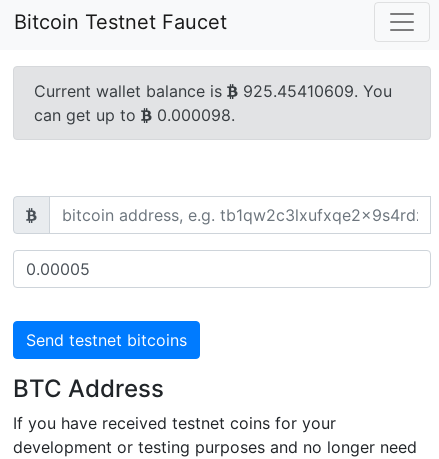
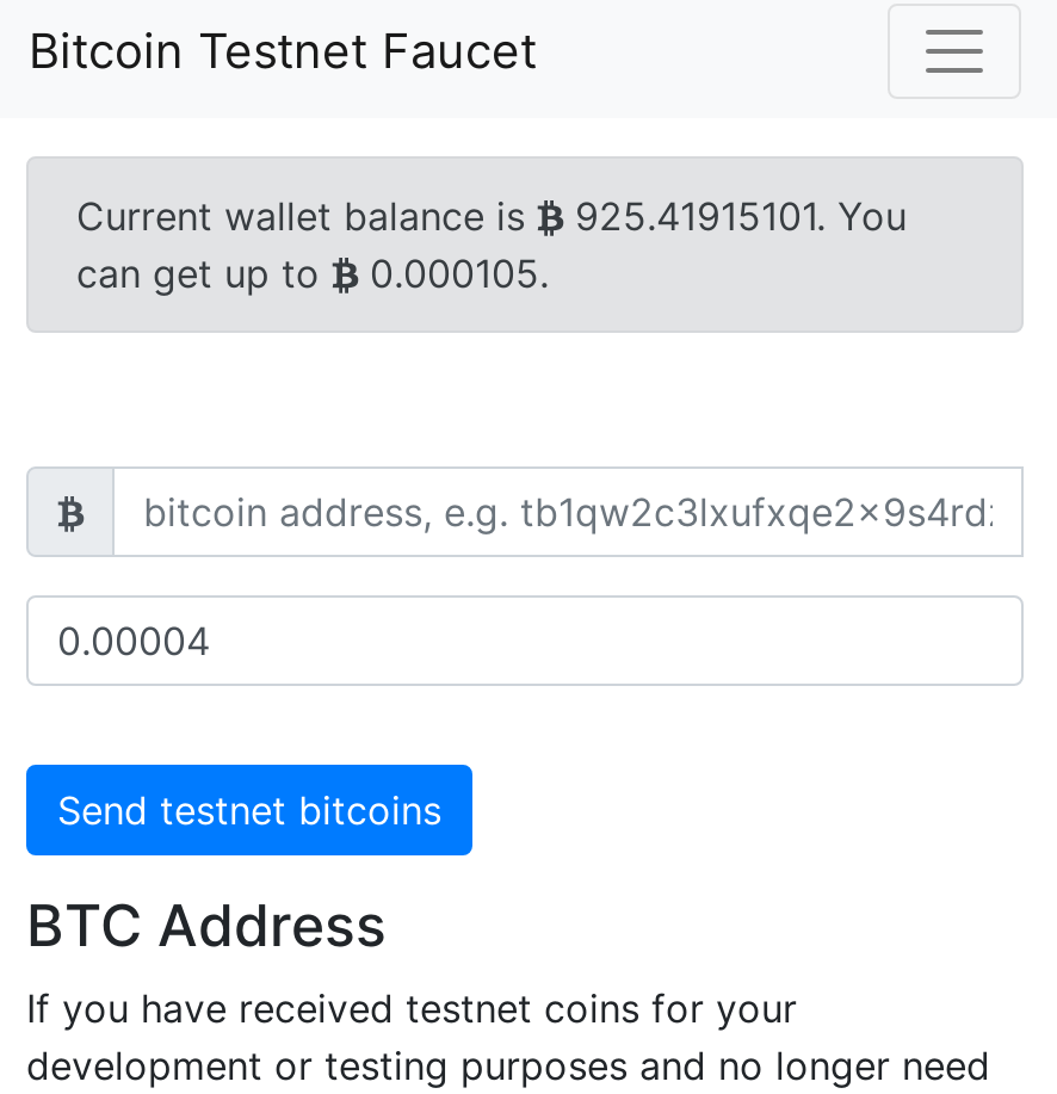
[34,81,392,101] Current wallet balance is 925.45410609. You -> [76,192,907,240] Current wallet balance is 925.41915101. You
[34,105,235,125] can get up to 0.000098. -> [76,249,549,297] can get up to 0.000105.

